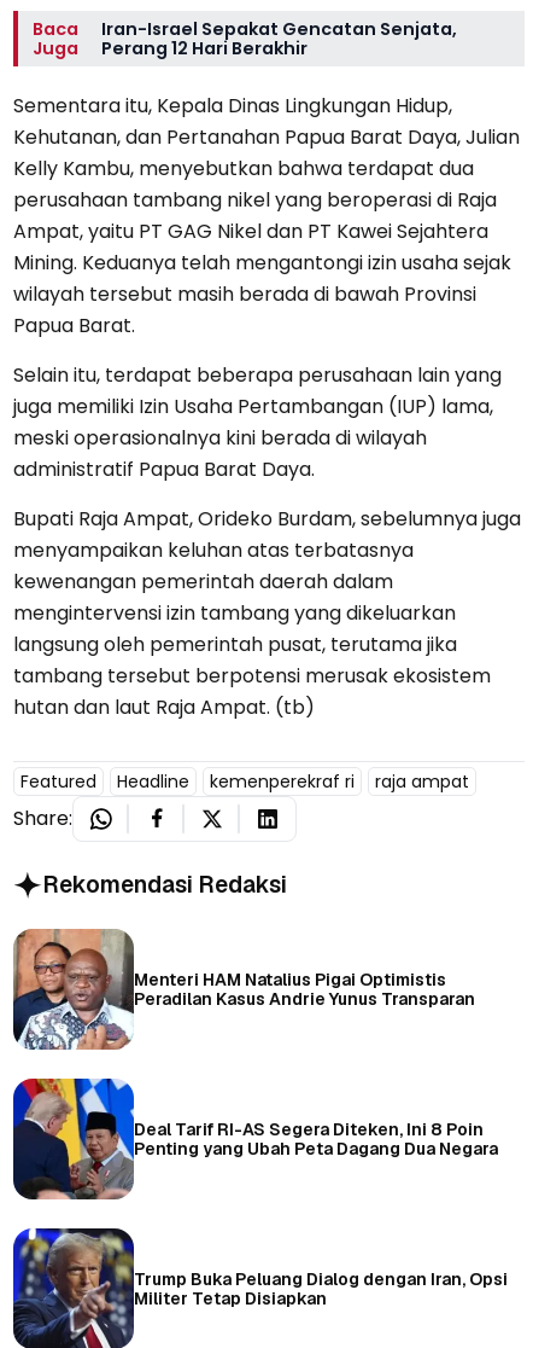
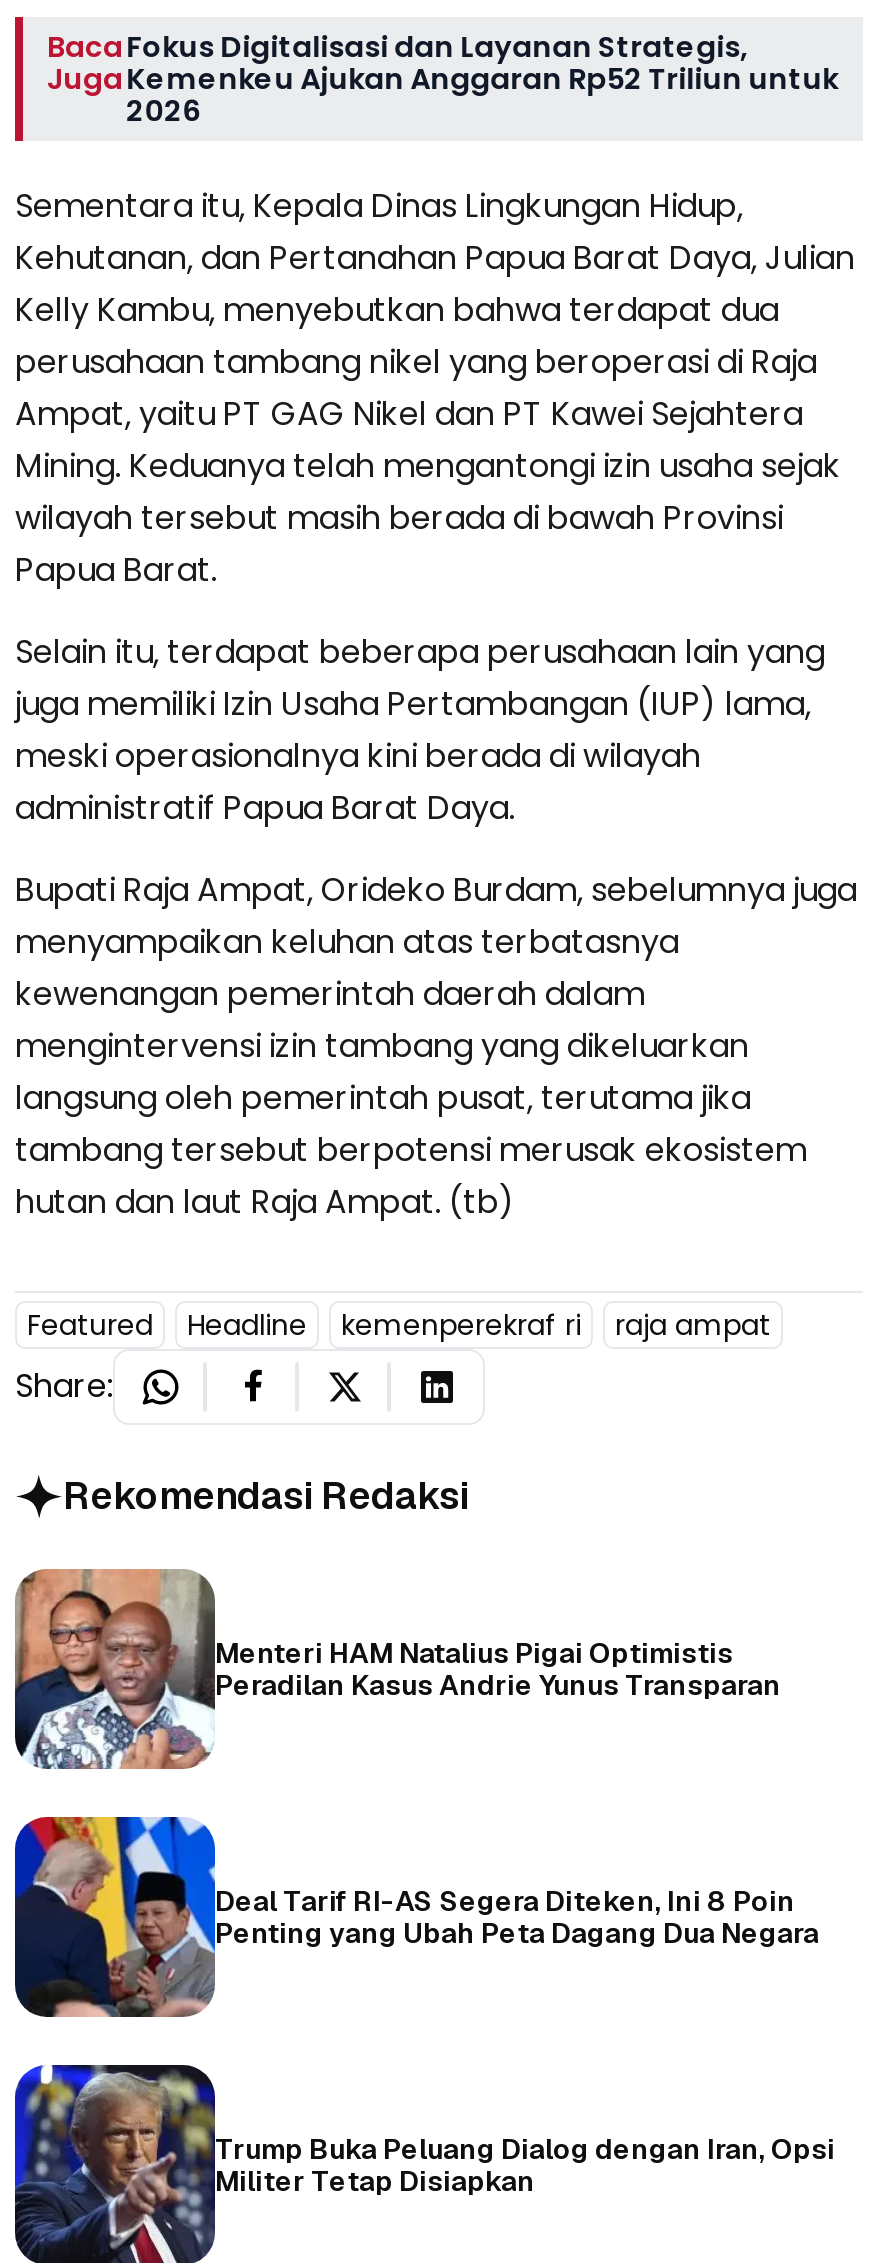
[101,16,457,60] Iran-Israel Sepakat Gencatan Senjata, | Perang 12 Hari Berakhir -> [126,26,838,130] Fokus Digitalisasi dan Layanan Strategis, | Kemenkeu Ajukan Anggaran Rp52 Triliun untuk | 2026

